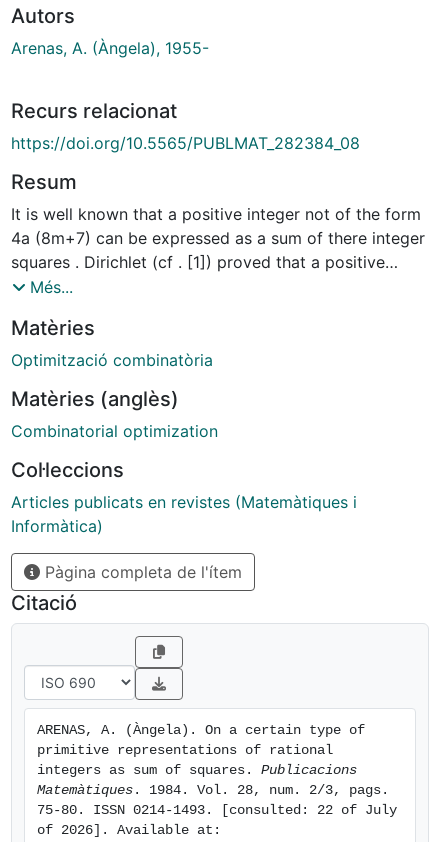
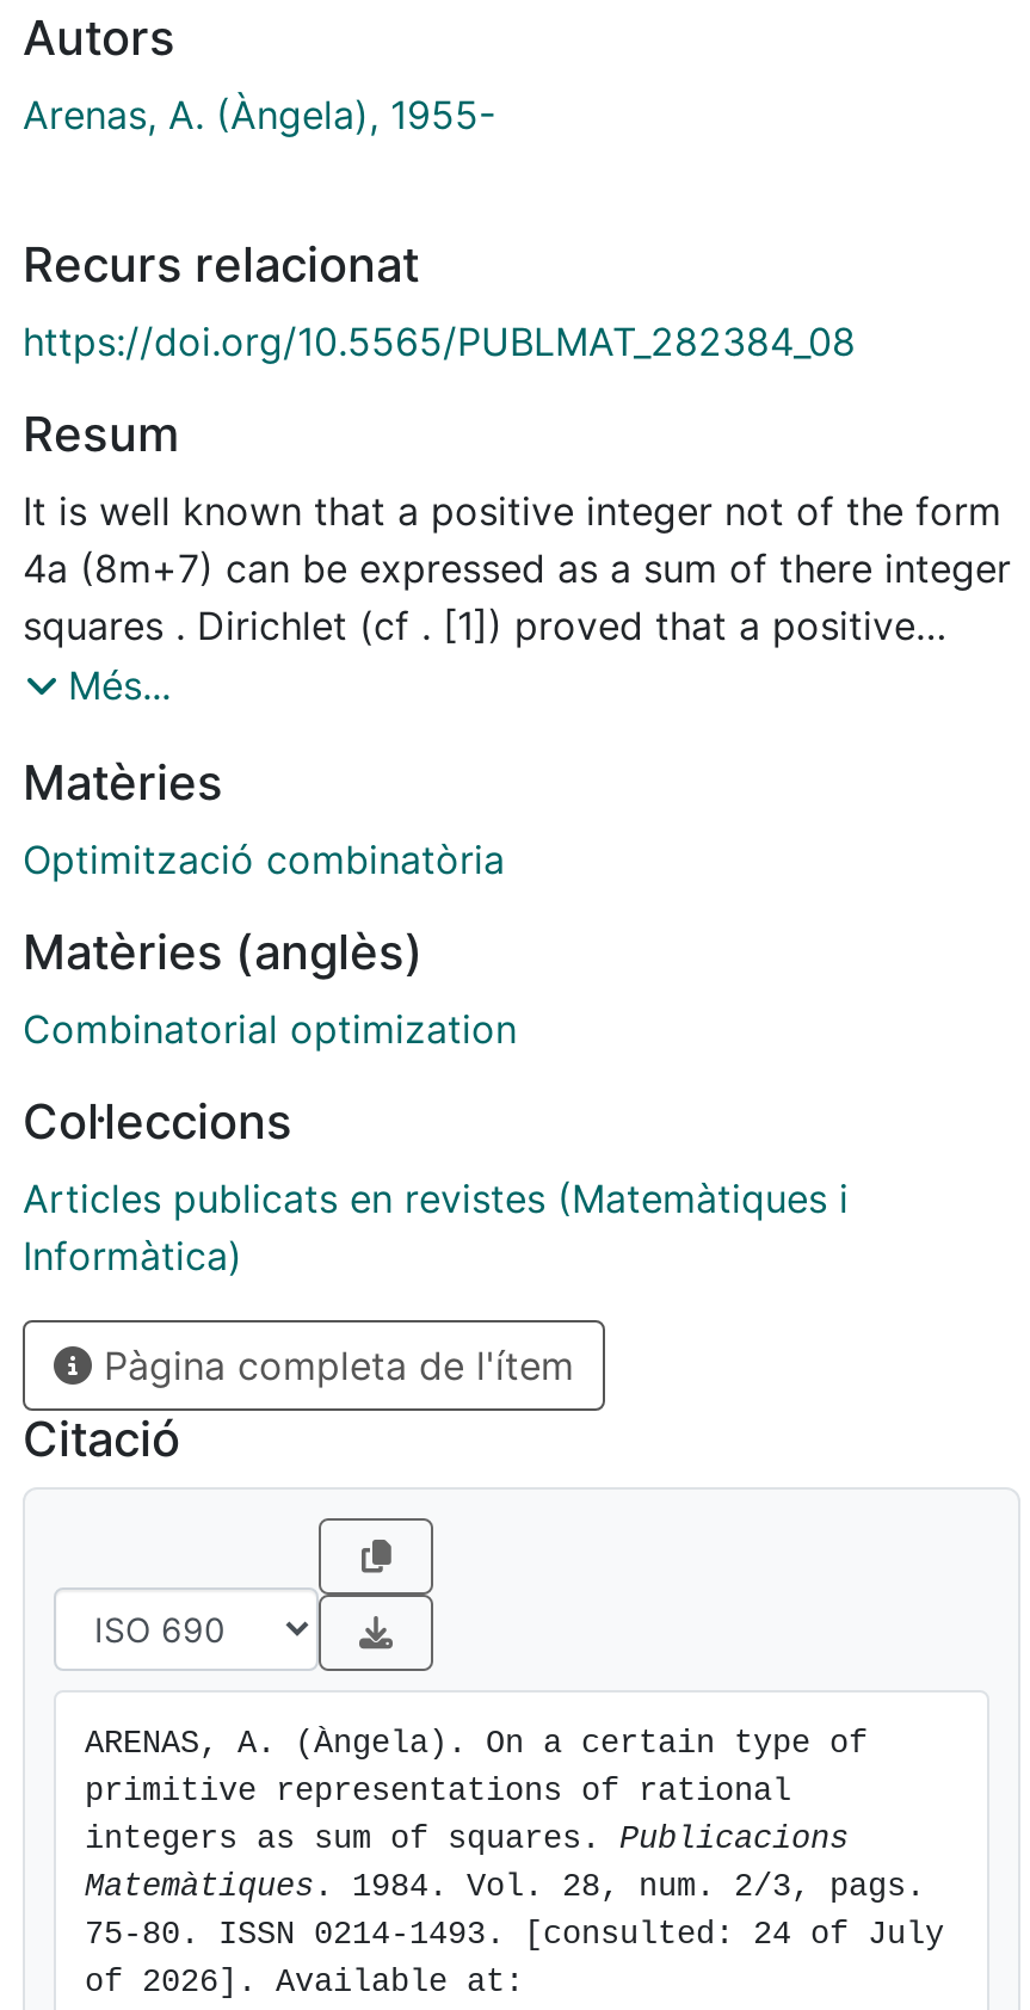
[37,803,397,818] 75-80. ISSN 0214-1493. [consulted: 22 of July -> [85,1918,944,1954] 75-80. ISSN 0214-1493. [consulted: 24 of July

